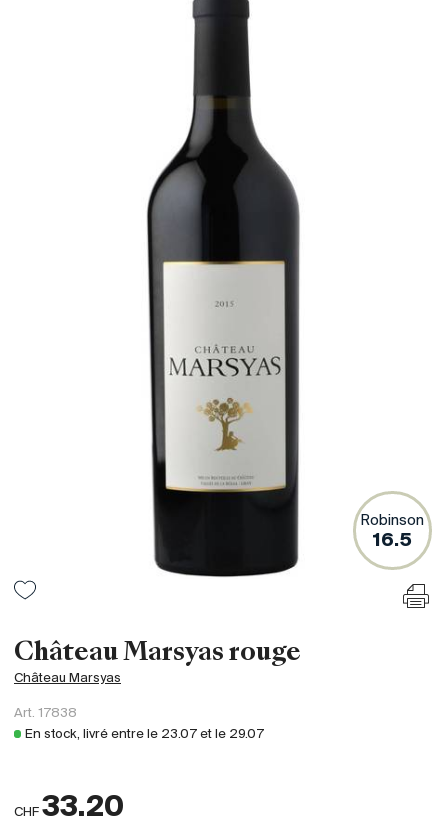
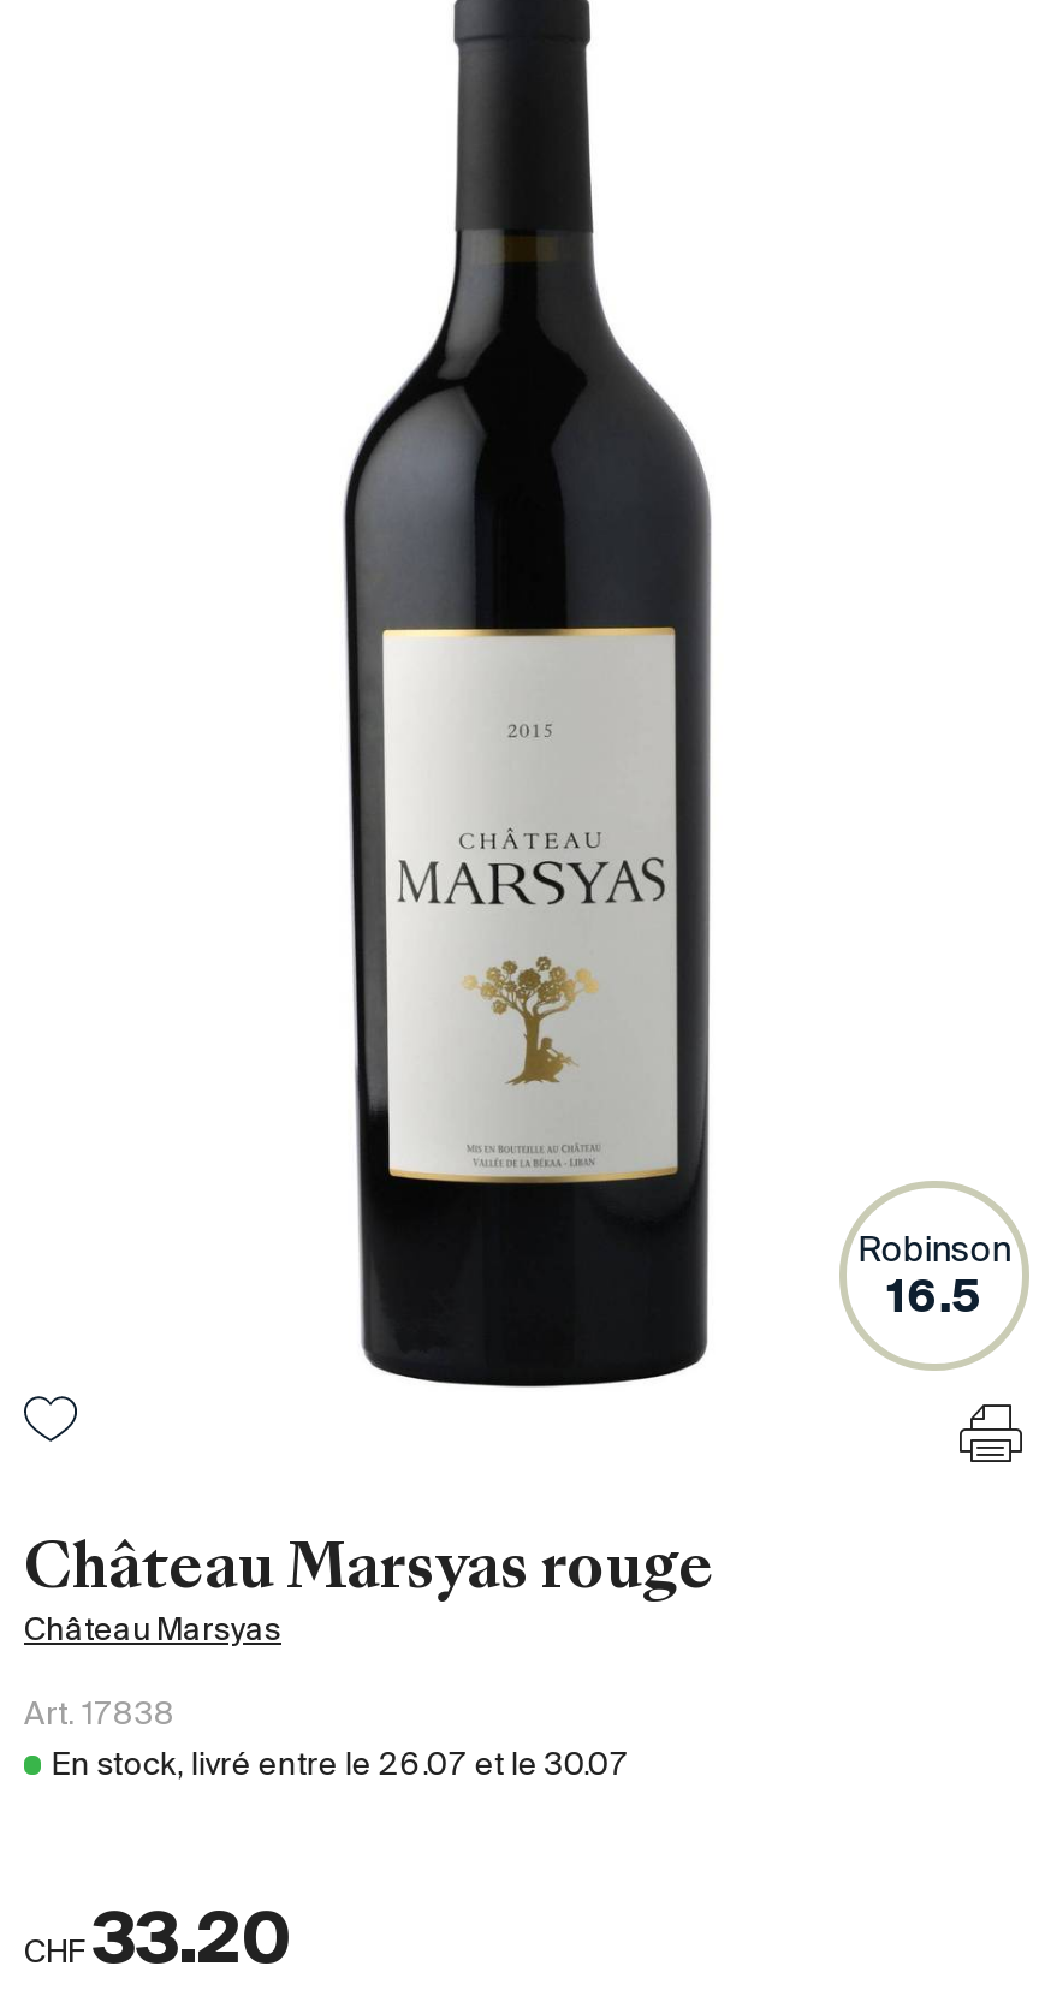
[25,726,264,741] En stock, livré entre le 23.07 et le 29.07 -> [51,1747,629,1783] En stock, livré entre le 26.07 et le 30.07

